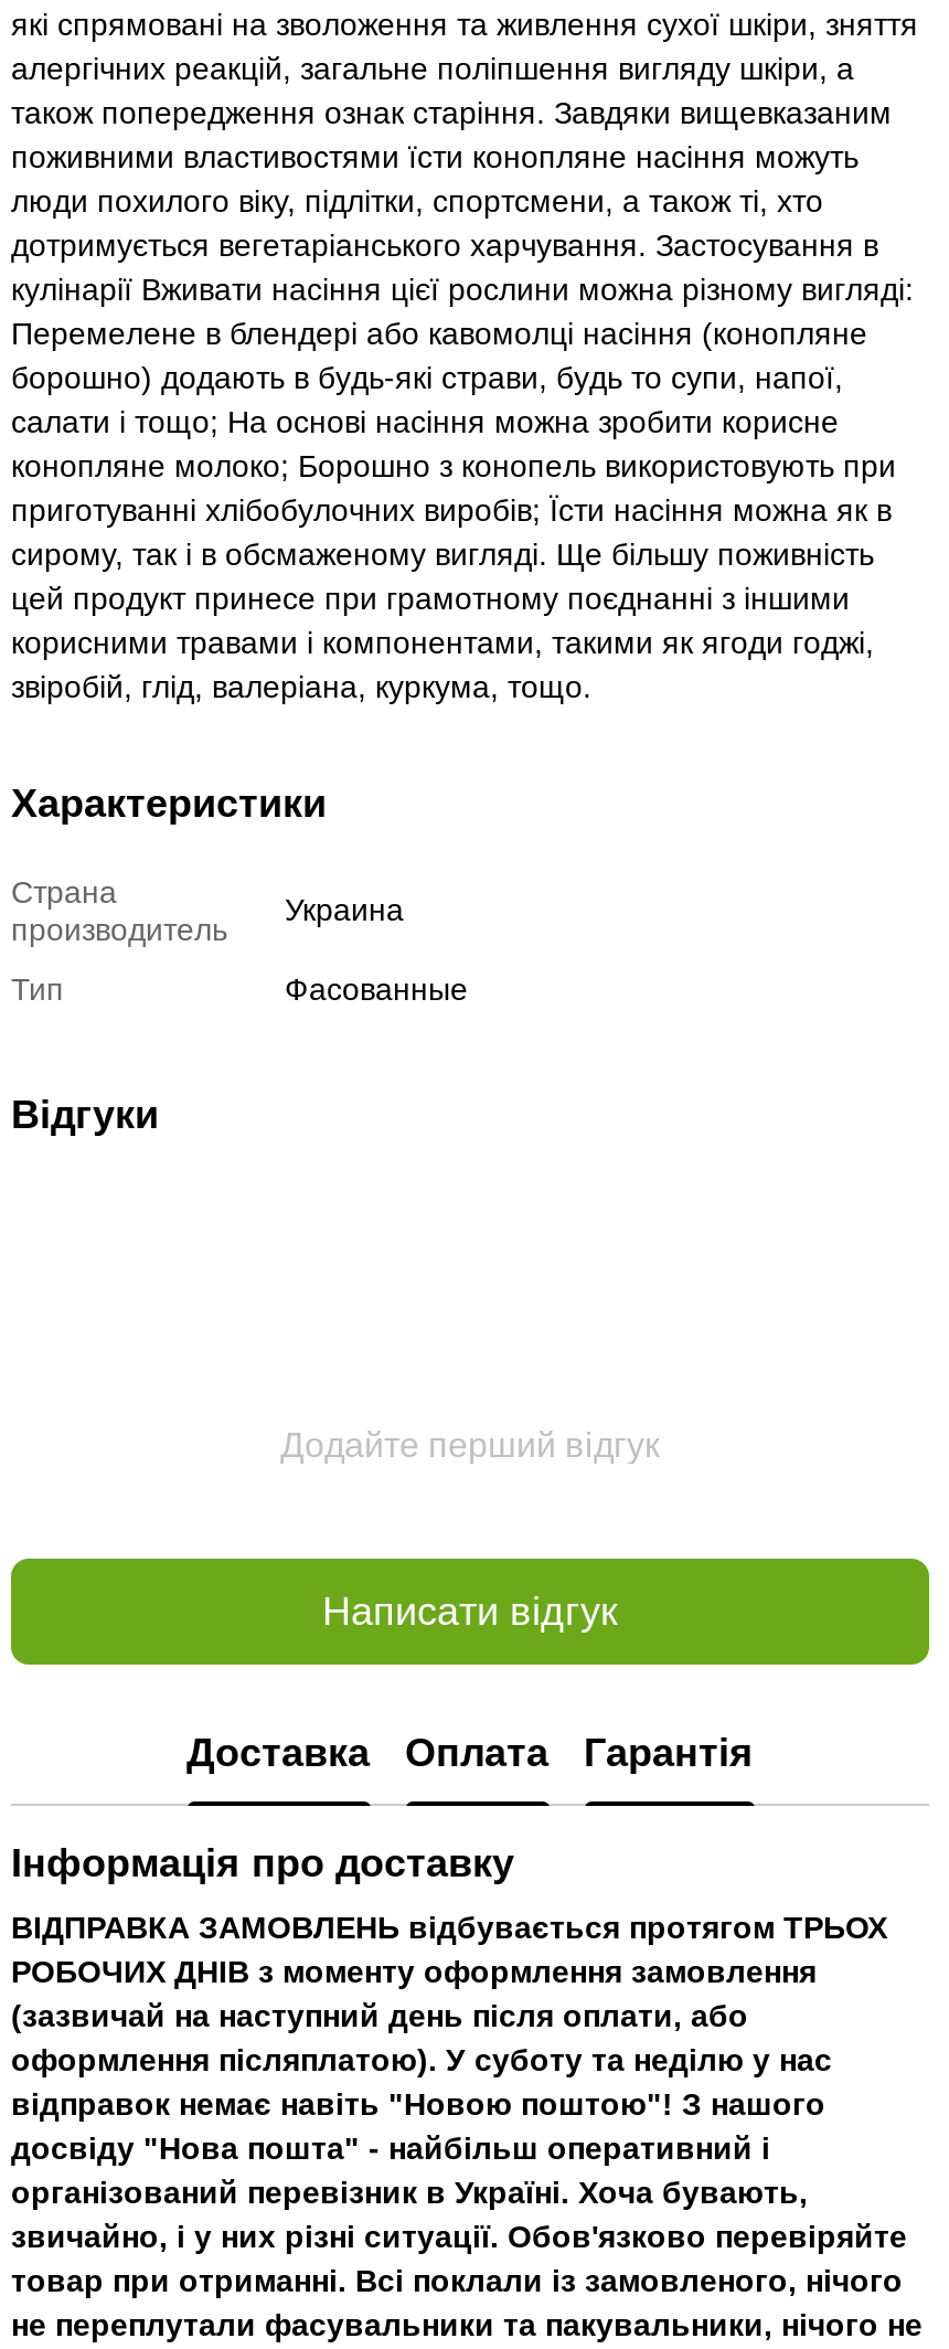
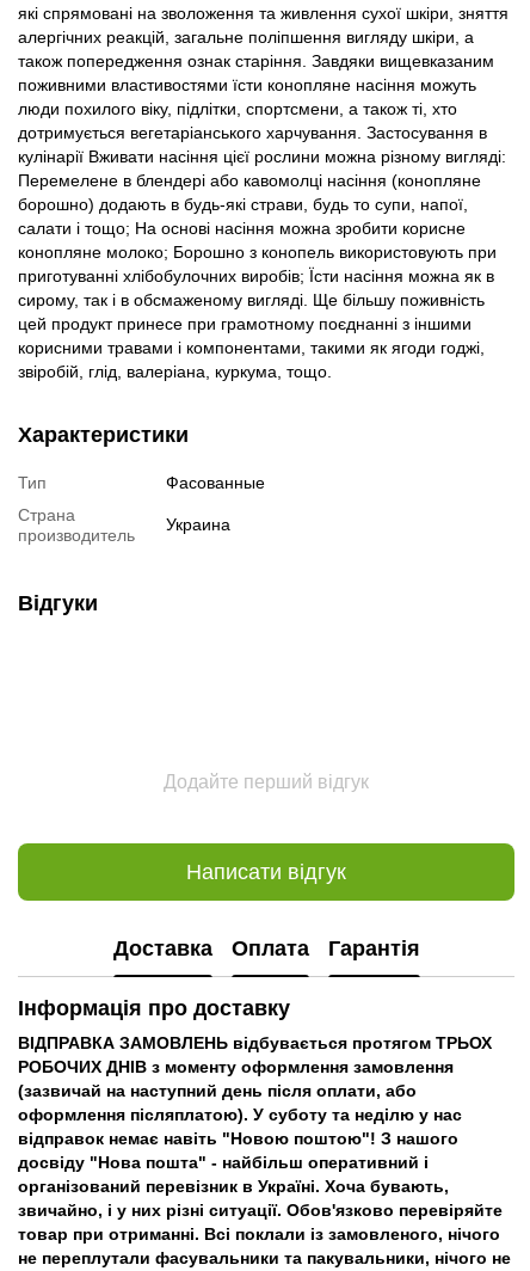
moved [11,874,404,947] -> [18,505,230,545]: Страна | производитель | Украина
moved [11,971,468,1007] -> [18,473,265,492]: Тип | Фасованные

